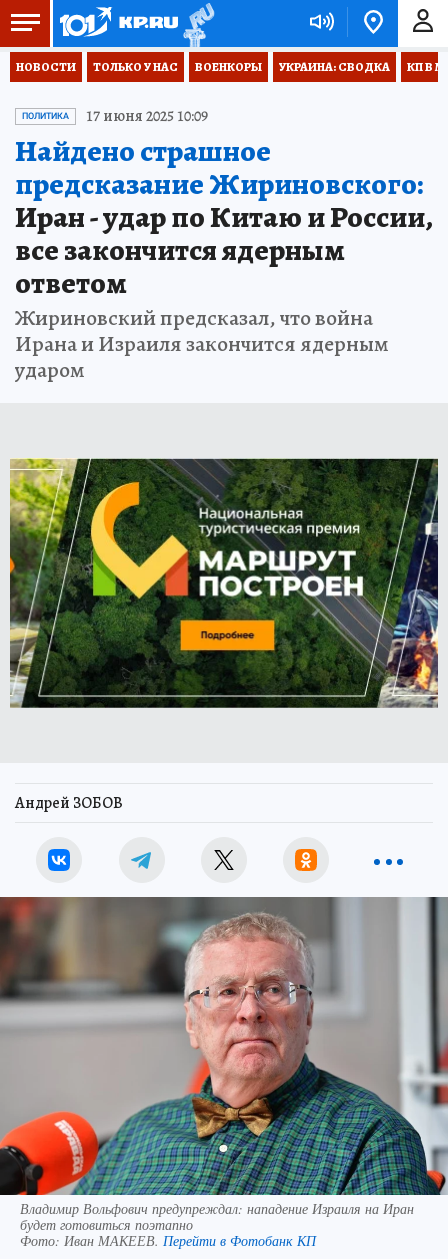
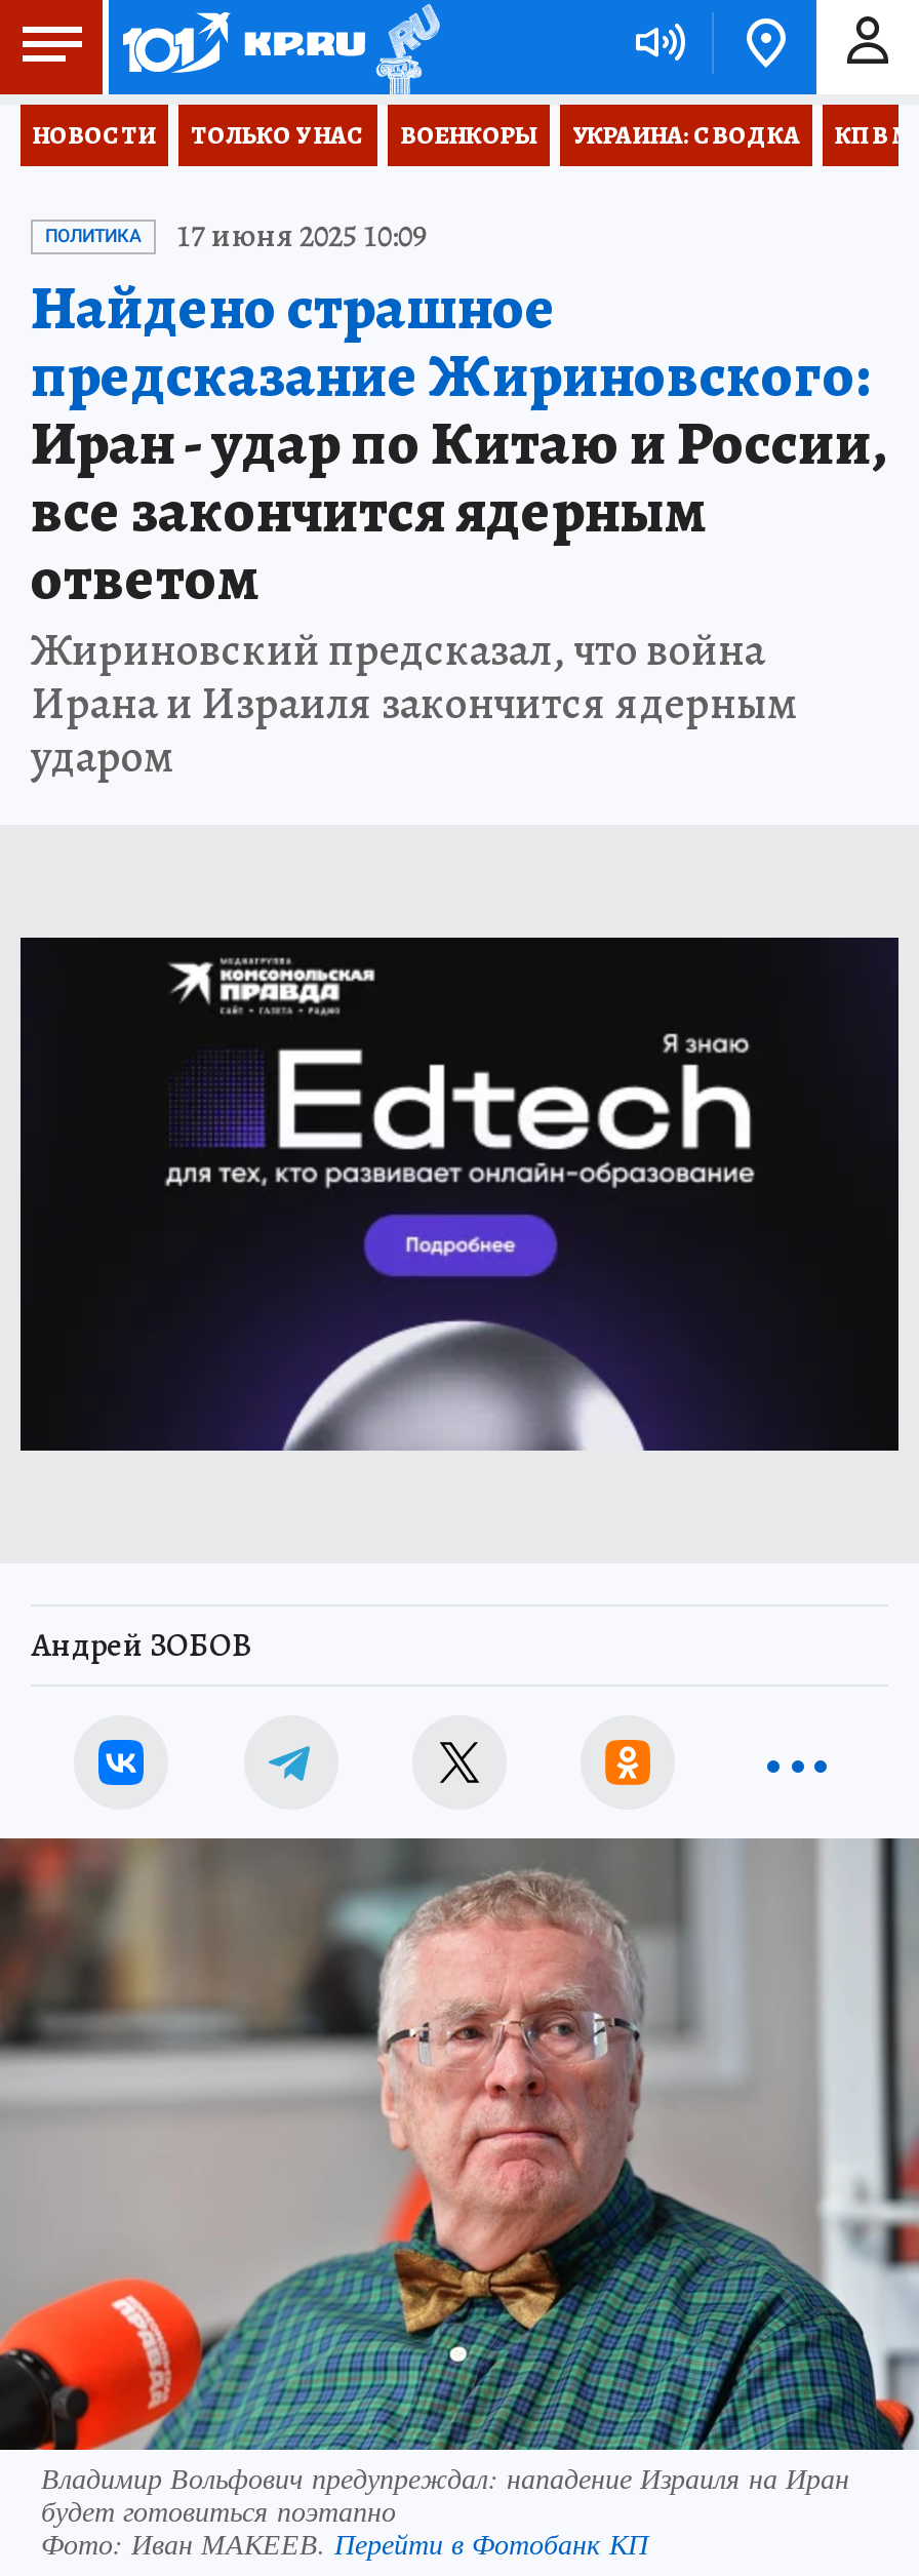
[9,458,439,709] [image] -> [18,936,901,1451] [image]

